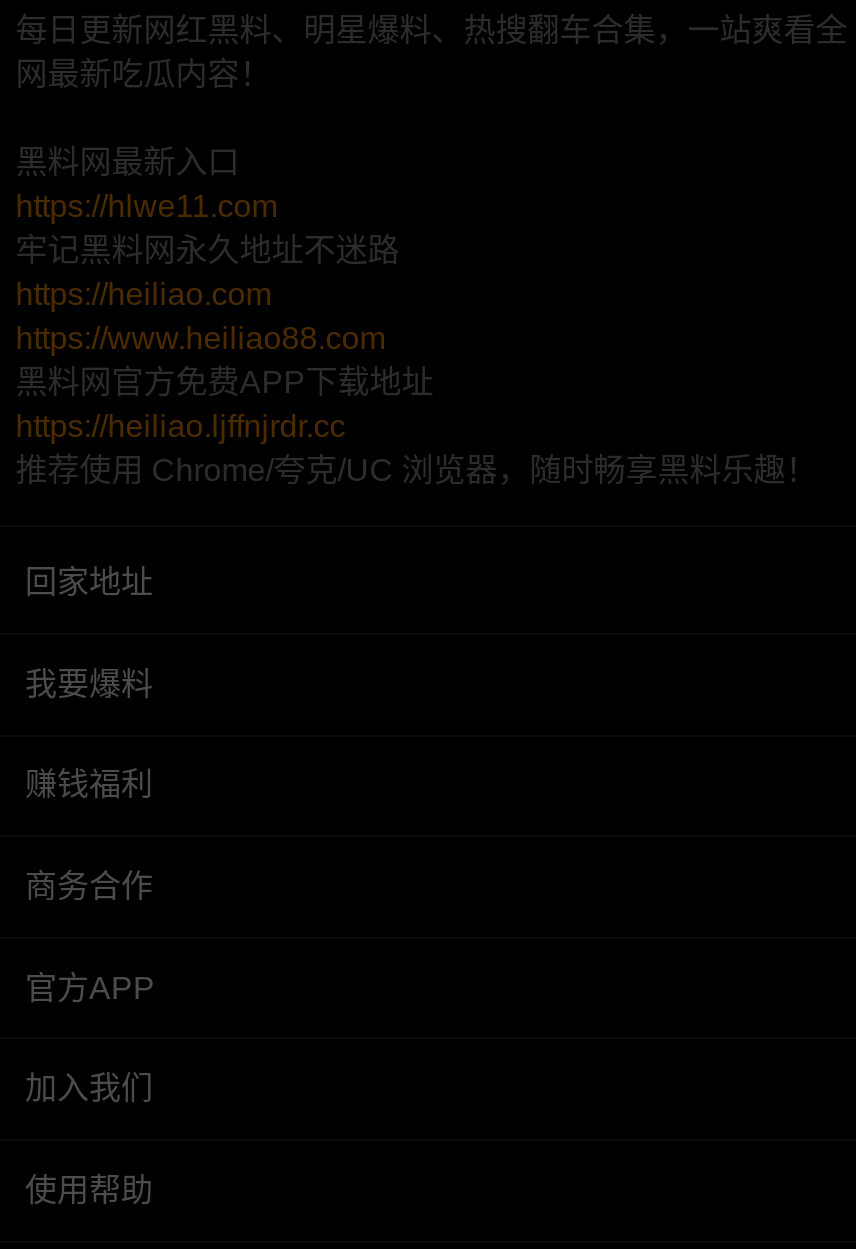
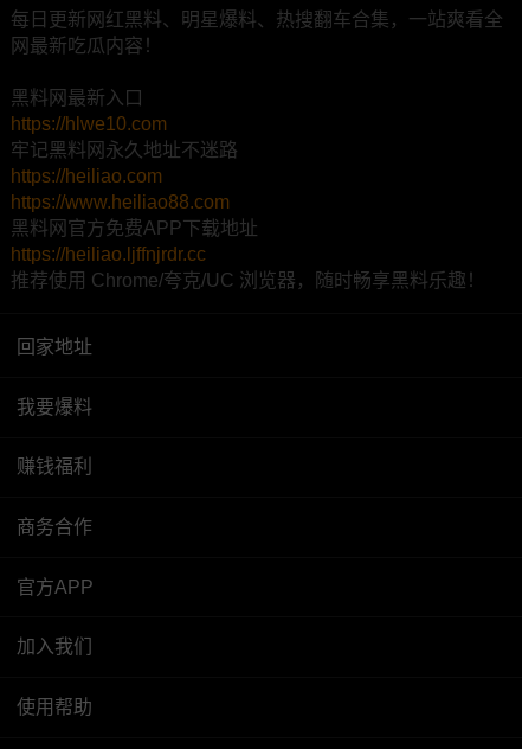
[15,190,277,224] https://hlwe11.com -> [11,114,167,134] https://hlwe10.com

